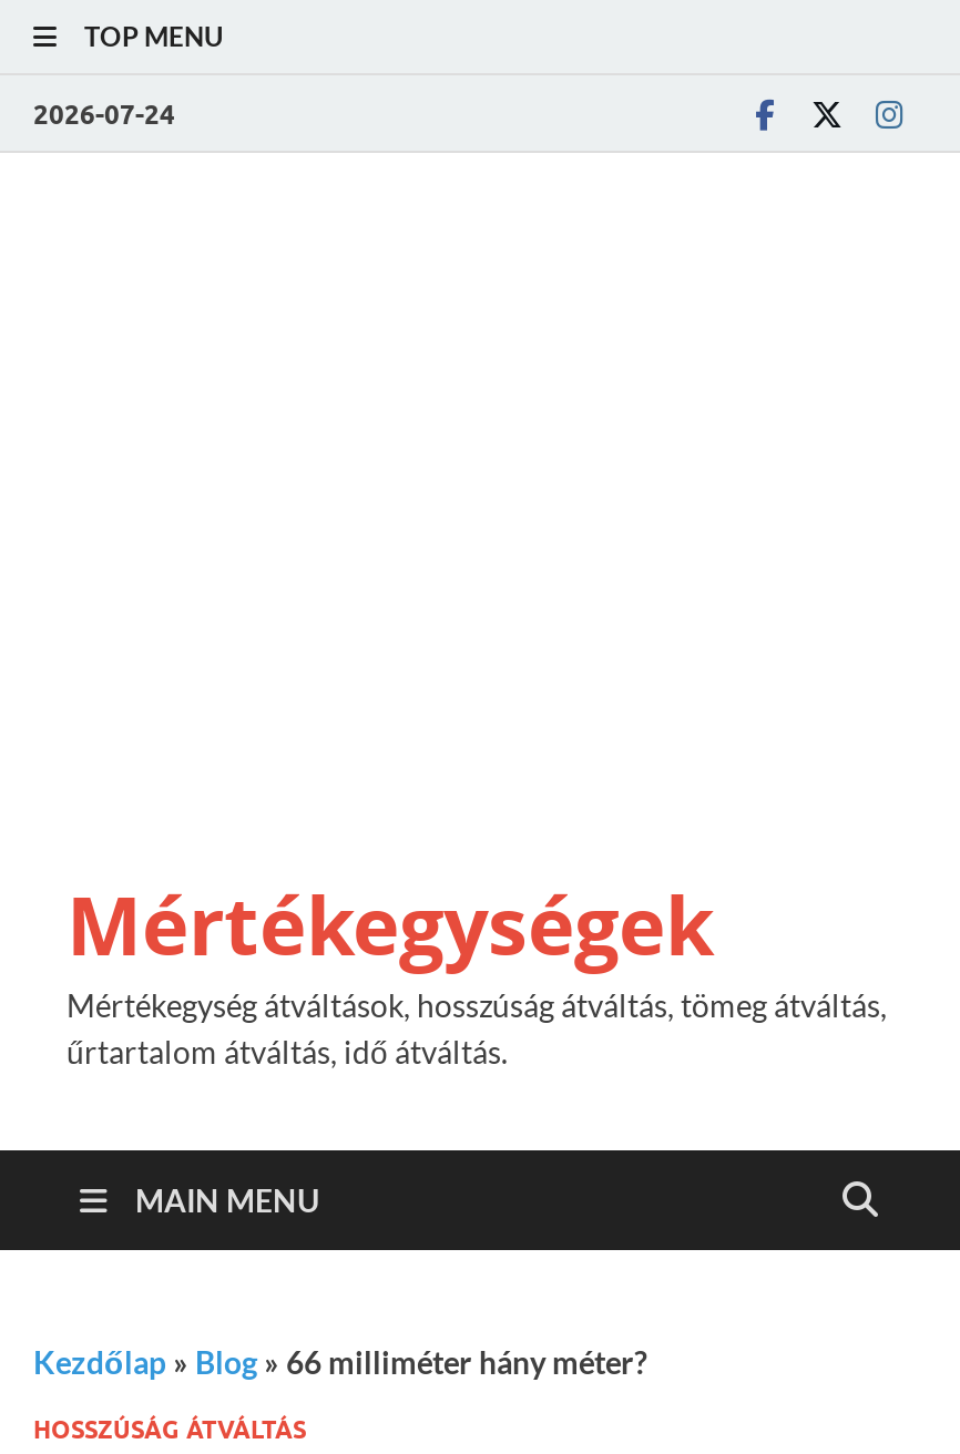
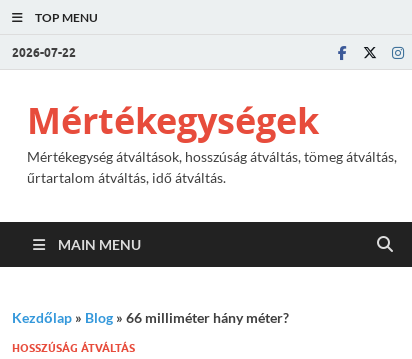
[33,96,175,130] 2026-07-24 -> [12,44,76,59] 2026-07-22

